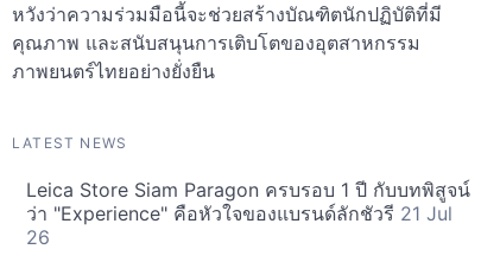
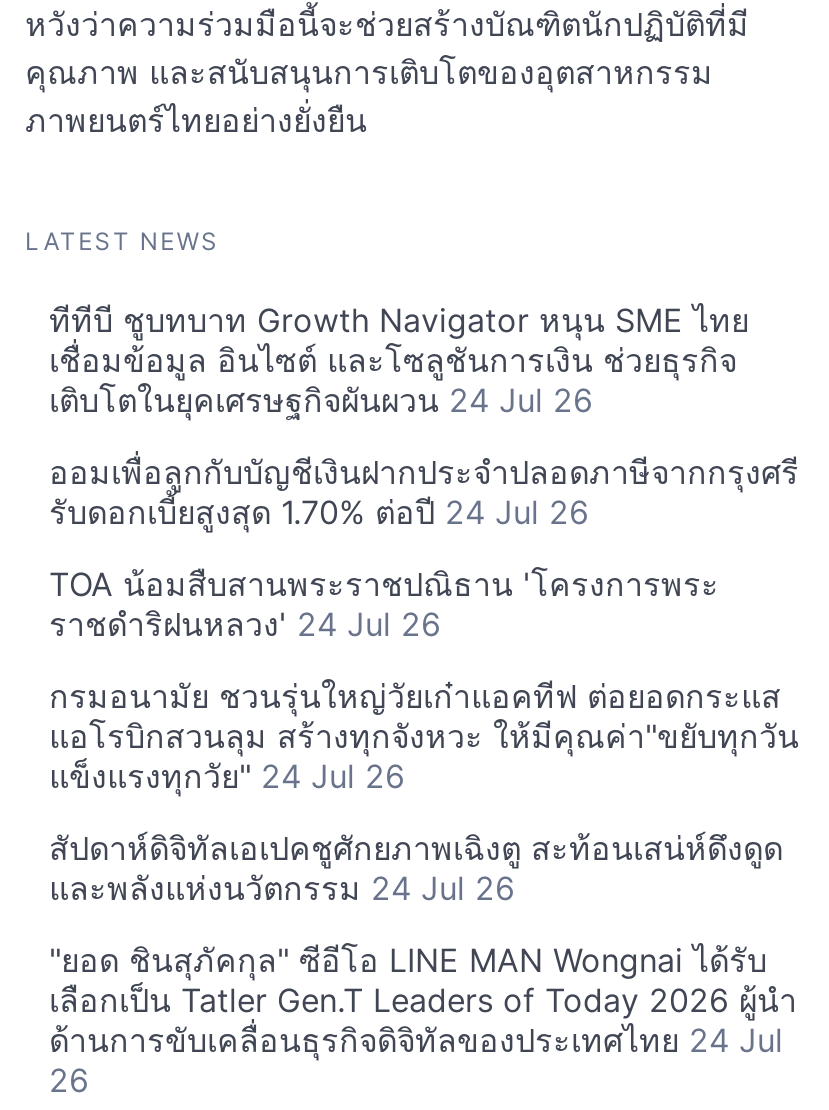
[26,178,470,225] Leica Store Siam Paragon ครบรอบ 1 ปี กับบทพิสูจน์ | ว่า "Experience" คือหัวใจของแบรนด์ลักชัวรี21 Jul -> [49,300,799,1060] ทีทีบี ชูบทบาท Growth Navigator หนุน SME ไทย | เชื่อมข้อมูล อินไซต์ และโซลูชันการเงิน ช่วยธุรกิจ | เติบโตในยุคเศรษฐกิจผันผวน24 Jul 26 | ออมเพื่อลูกกับบัญชีเงินฝากประจำปลอดภาษีจากกรุงศรี | รับดอกเบี้ยสูงสุด 1.70% ต่อปี24 Jul 26 | TOA น้อมสืบสานพระราชปณิธาน 'โครงการพระ | ราชดำริฝนหลวง' 24 Jul 26 | กรมอนามัย ชวนรุ่นใหญ่วัยเก๋าแอคทีฟ ต่อยอดกระแส | แอโรบิกสวนลุม สร้างทุกจังหวะ ให้มีคุณค่า"ขยับทุกวัน | แข็งแรงทุกวัย" 24 Jul 26 | สัปดาห์ดิจิทัลเอเปคชูศักยภาพเฉิงตู สะท้อนเสน่ห์ดึงดูด | และพลังแห่งนวัตกรรม24 Jul 26 | "ยอด ชินสุภัคกุล" ซีอีโอ LINE MAN Wongnai ได้รับ | เลือกเป็น Tatler Gen.T Leaders of Today 2026 ผู้นำ | ด้านการขับเคลื่อนธุรกิจดิจิทัลของประเทศไทย24 Jul

